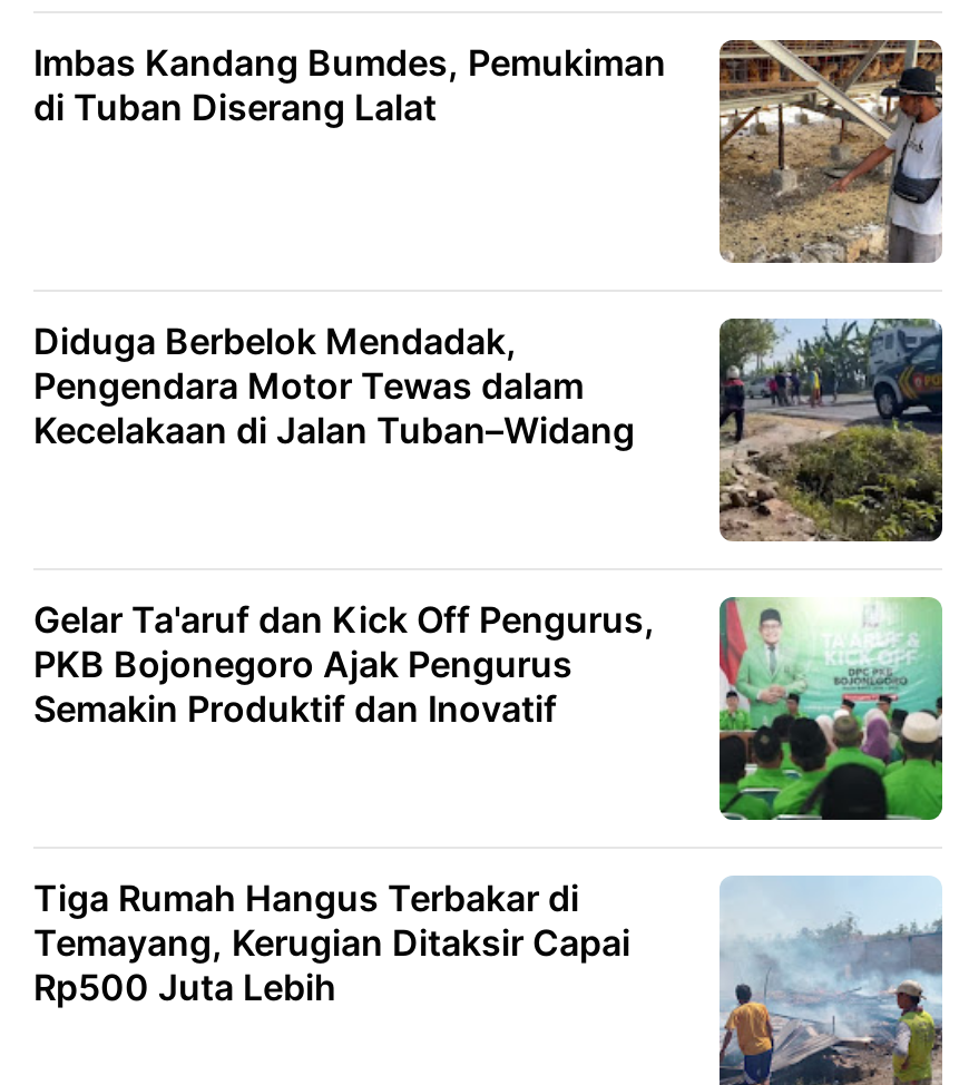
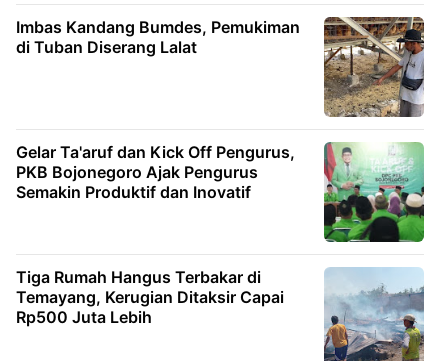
[33,317,944,541] [image] | Diduga Berbelok Mendadak, | Pengendara Motor Tewas dalam | Kecelakaan di Jalan Tuban–Widang -> none

